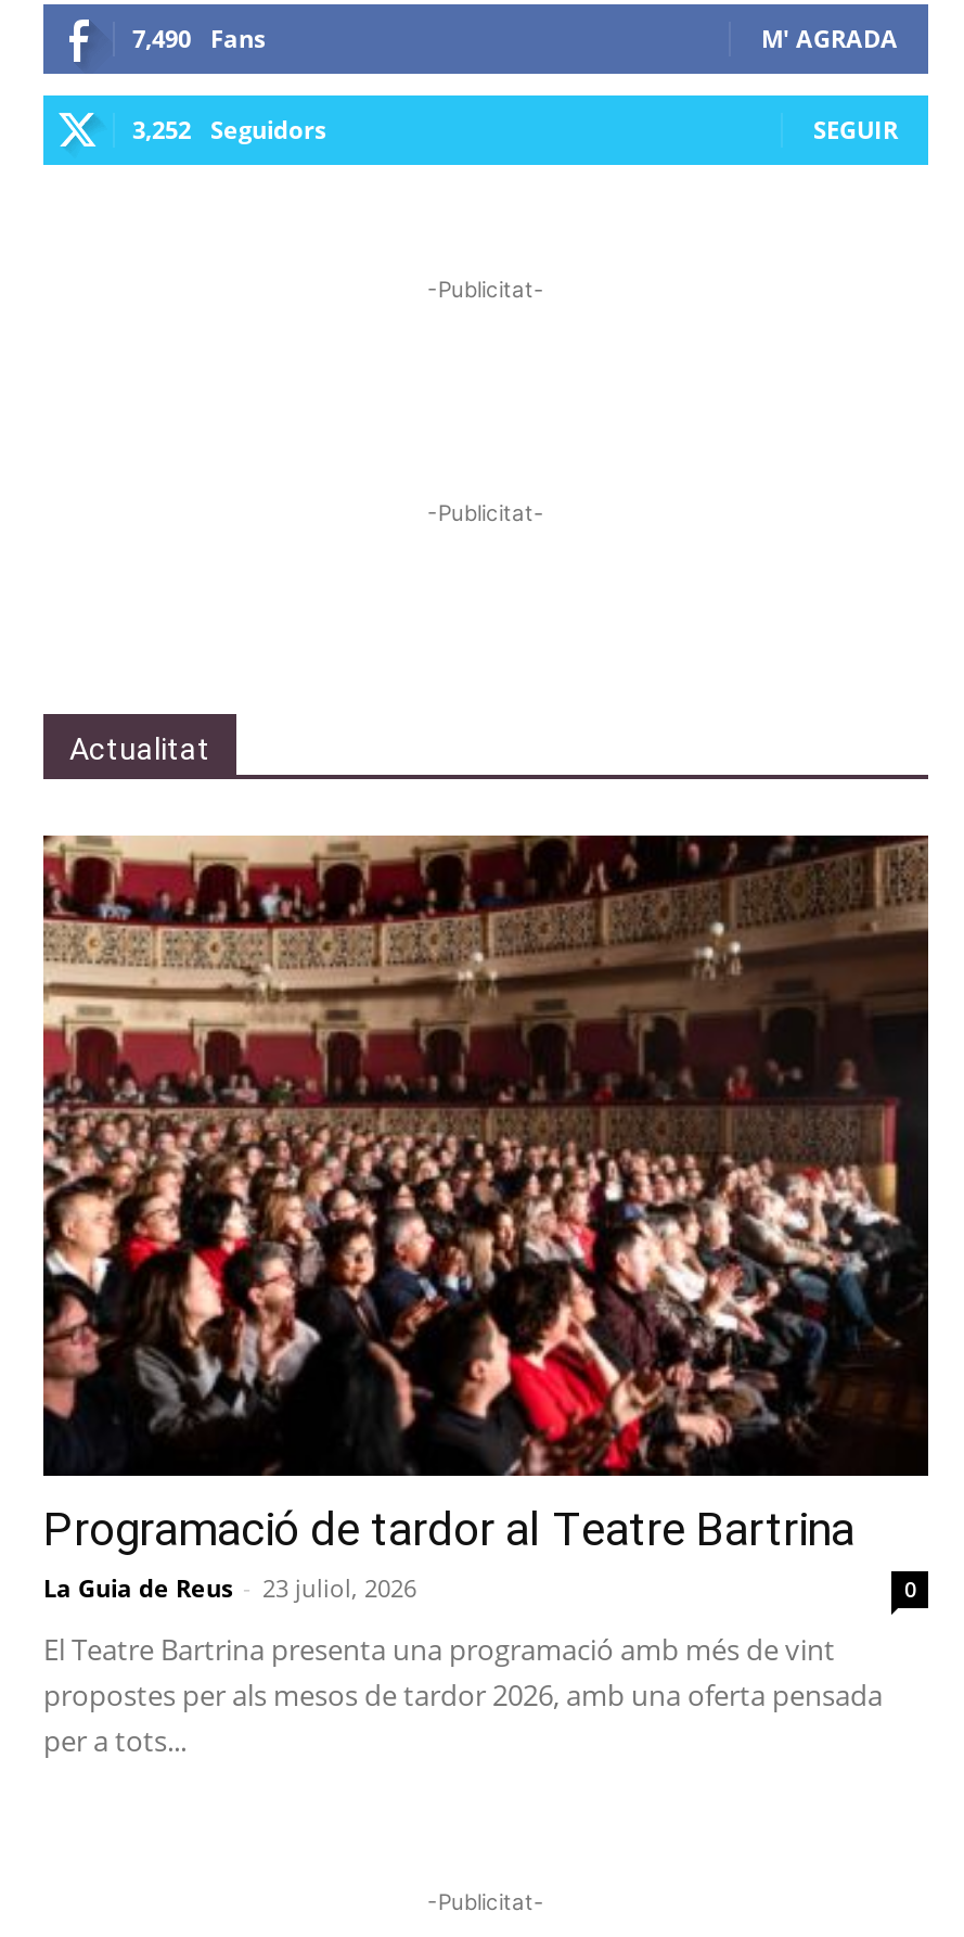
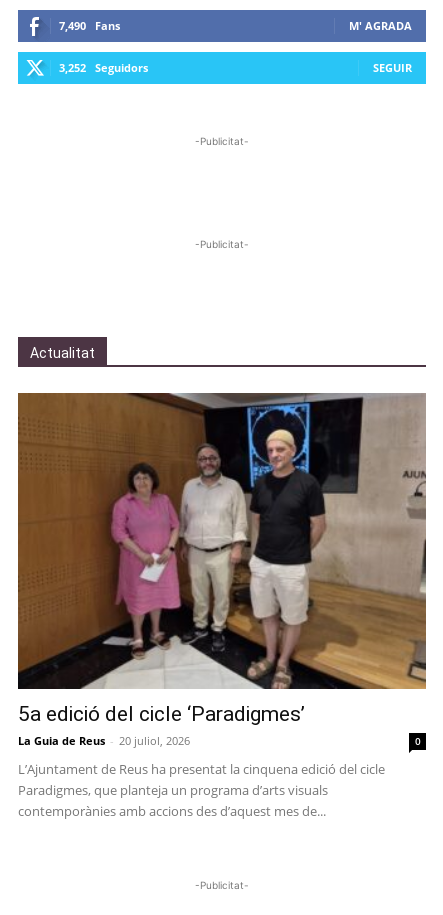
[41,836,930,1605] [image] | Programació de tardor al Teatre Bartrina | La Guia de Reus - 23 juliol, 2026 -> [17,392,427,748] [image] | 5a edició del cicle ‘Paradigmes’ | La Guia de Reus - 20 juliol, 2026
[43,1631,883,1762] El Teatre Bartrina presenta una programació amb més de vint | propostes per als mesos de tardor 2026, amb una oferta pensada | per a tots... -> [18,760,385,820] L’Ajuntament de Reus ha presentat la cinquena edició del cicle | Paradigmes, que planteja un programa d’arts visuals | contemporànies amb accions des d’aquest mes de...

